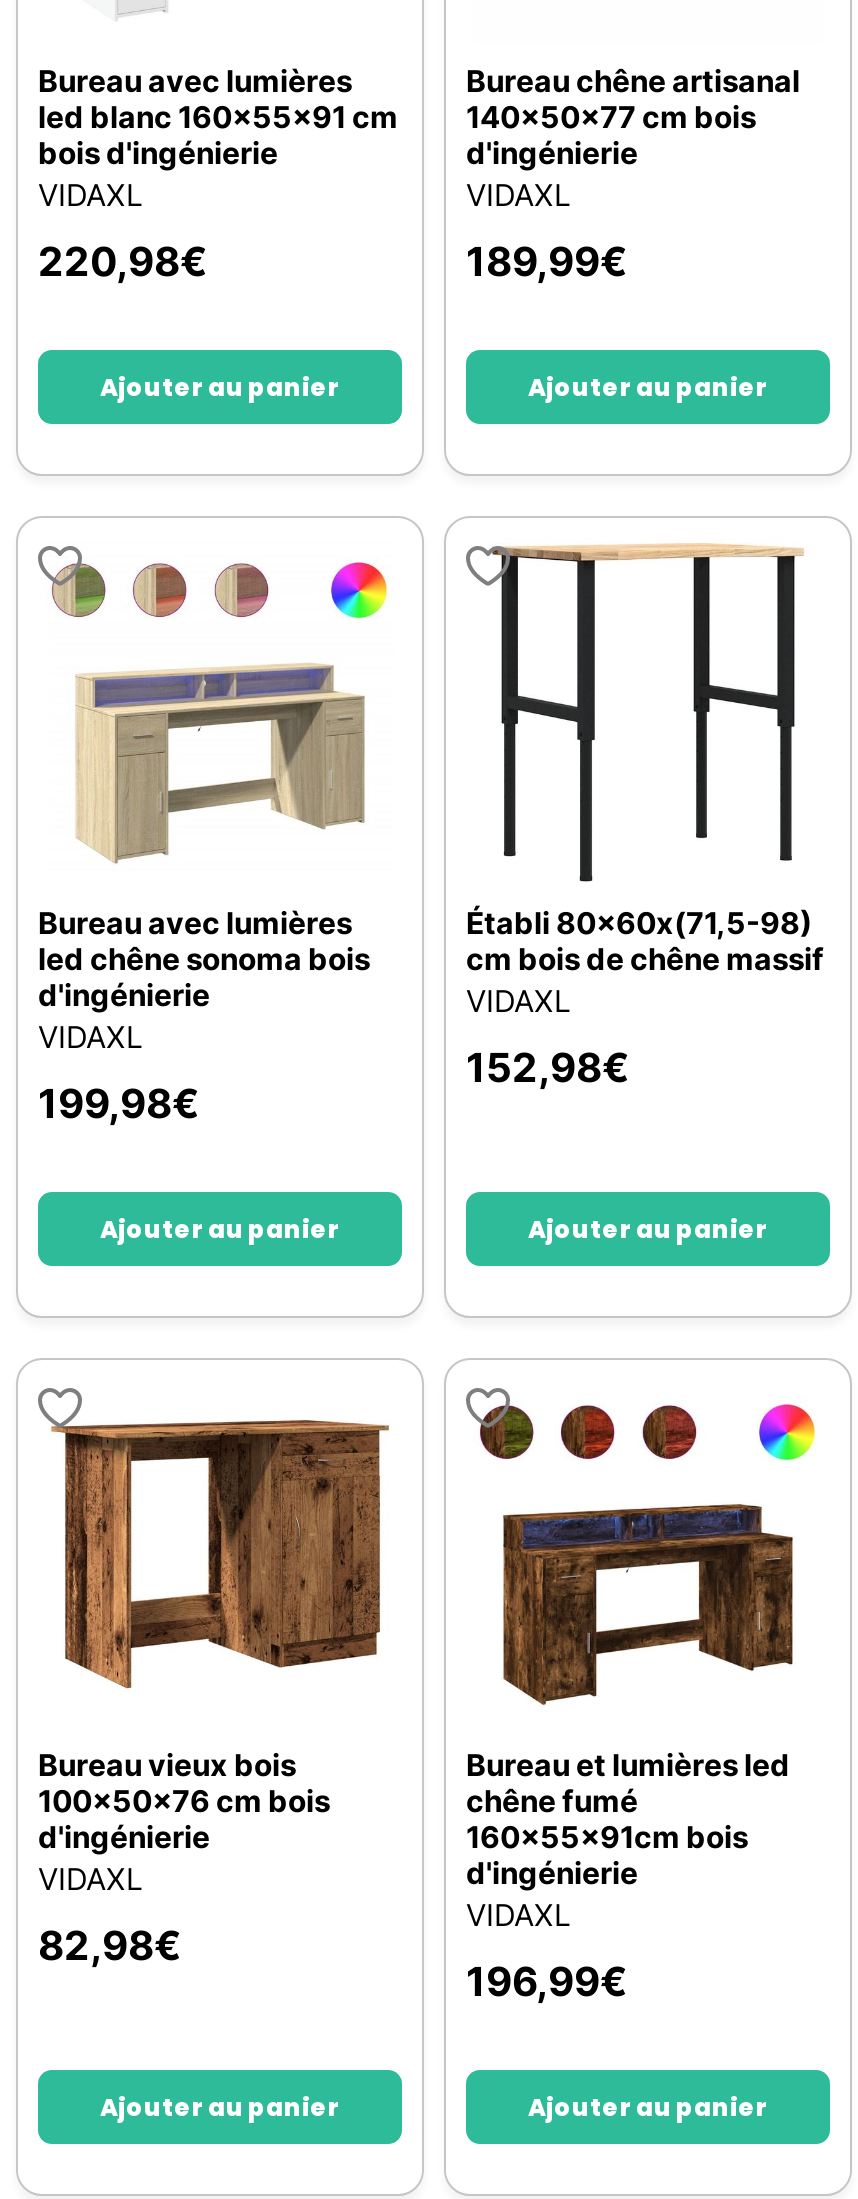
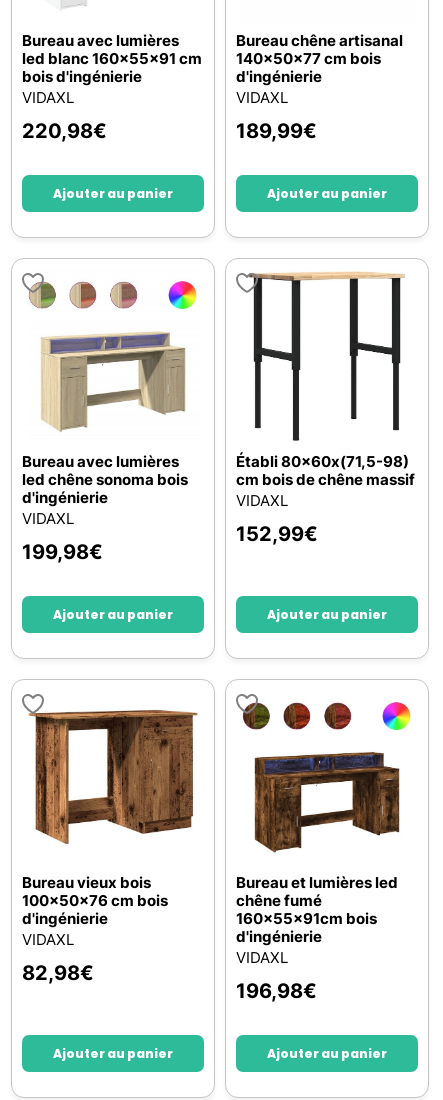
[466,1044,630,1092] 152,98€ -> [236,522,318,546] 152,99€
[466,1958,628,2006] 196,99€ -> [236,979,317,1003] 196,98€

